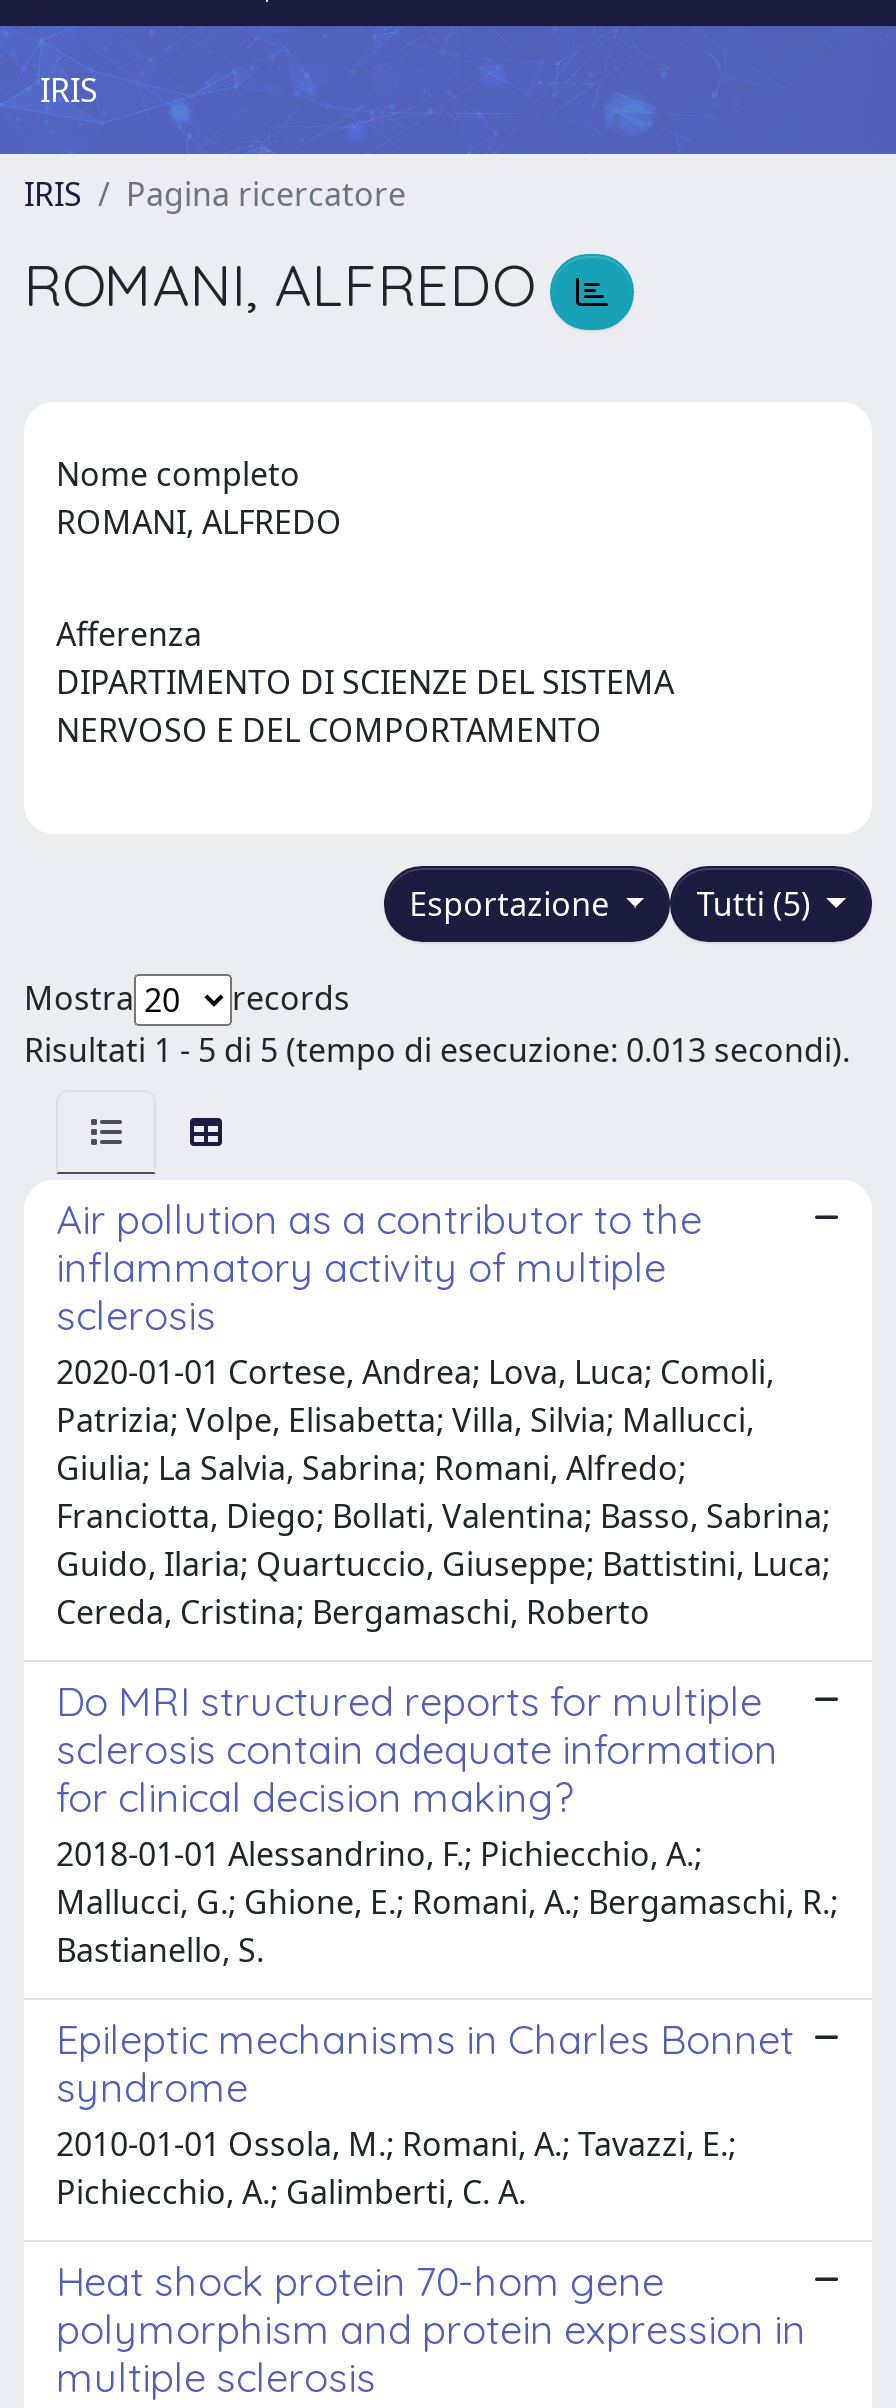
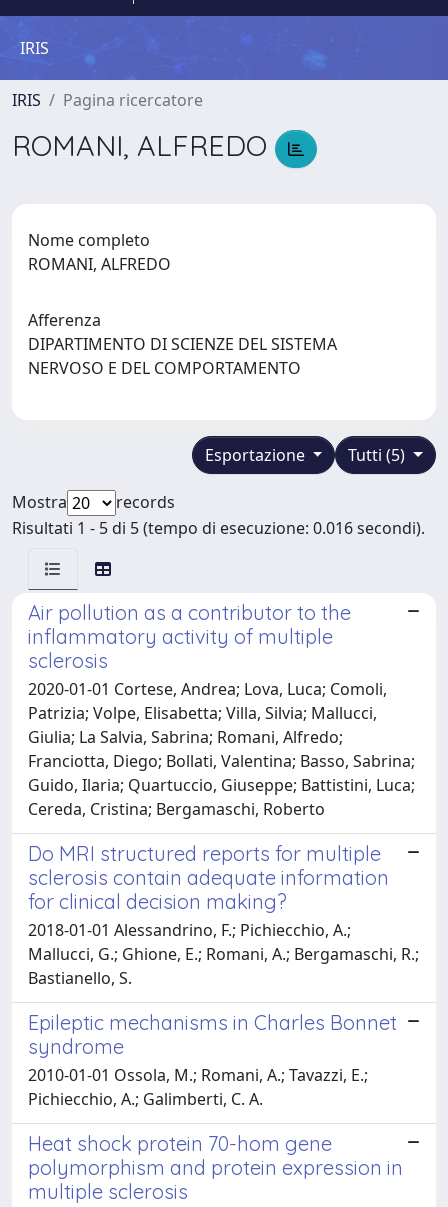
[24,1028,850,1072] Risultati 1 - 5 di 5 (tempo di esecuzione: 0.013 secondi). -> [12,517,425,539] Risultati 1 - 5 di 5 (tempo di esecuzione: 0.016 secondi).

